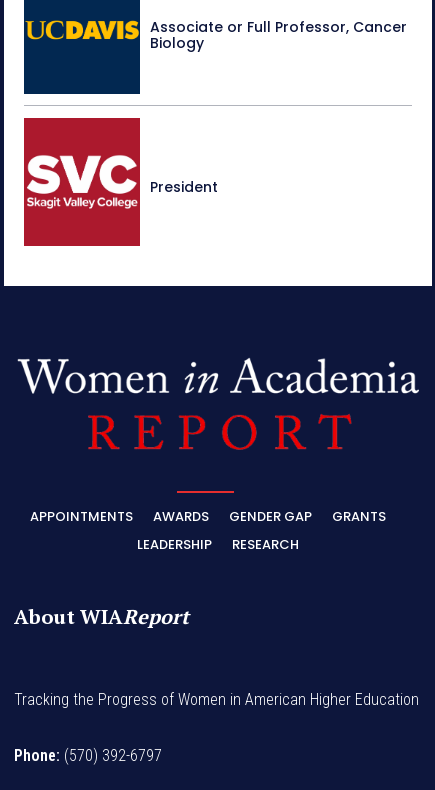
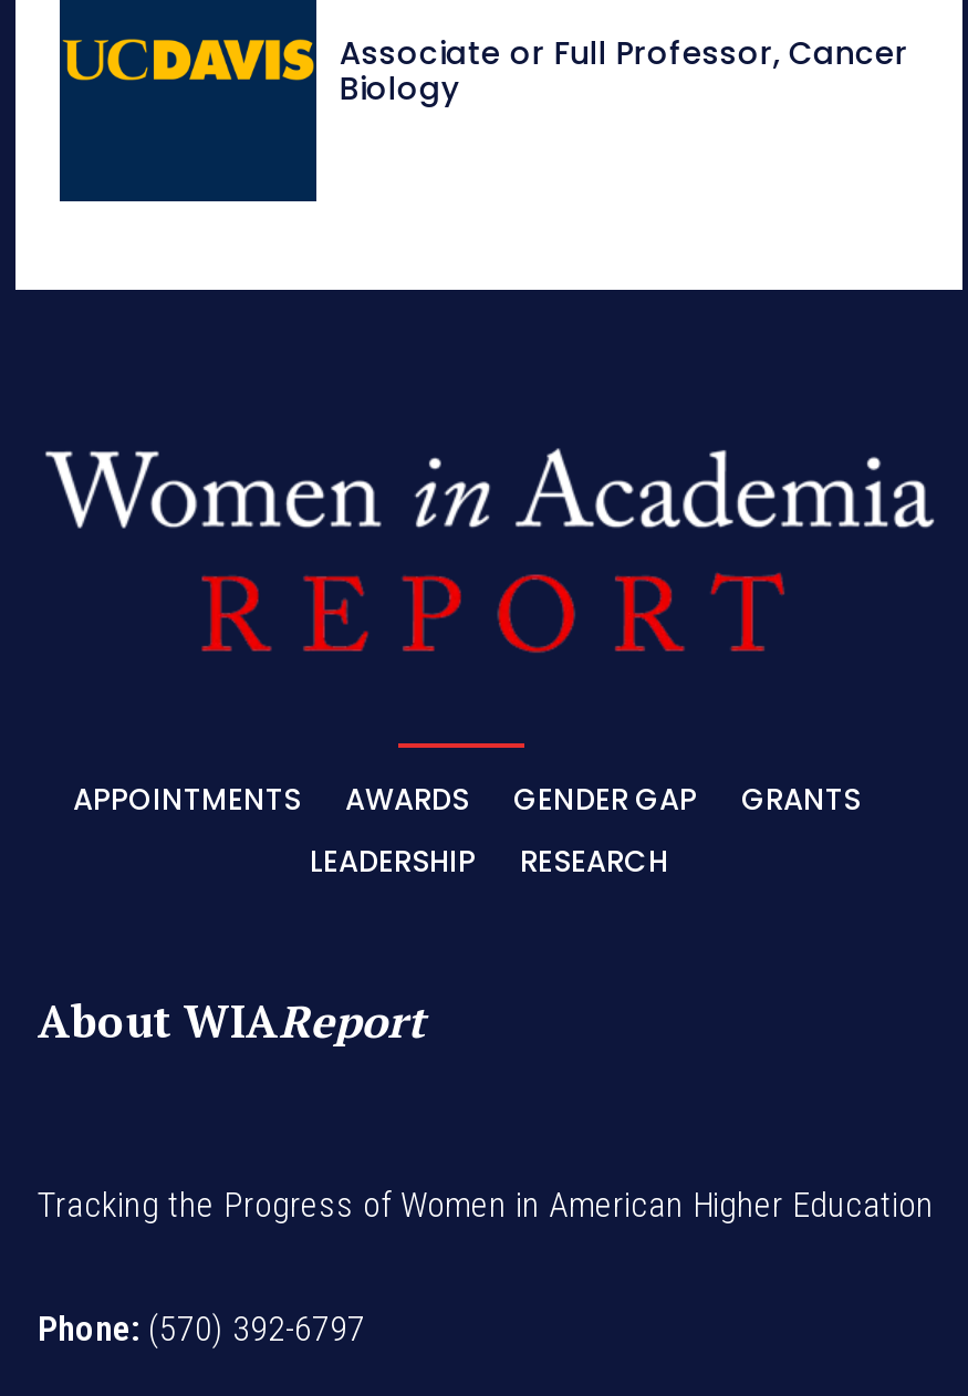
[23,117,218,247] [image] | President -> none

